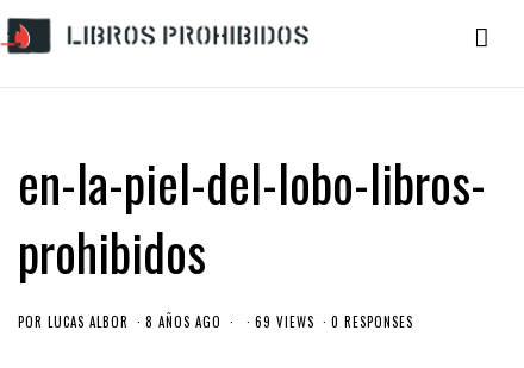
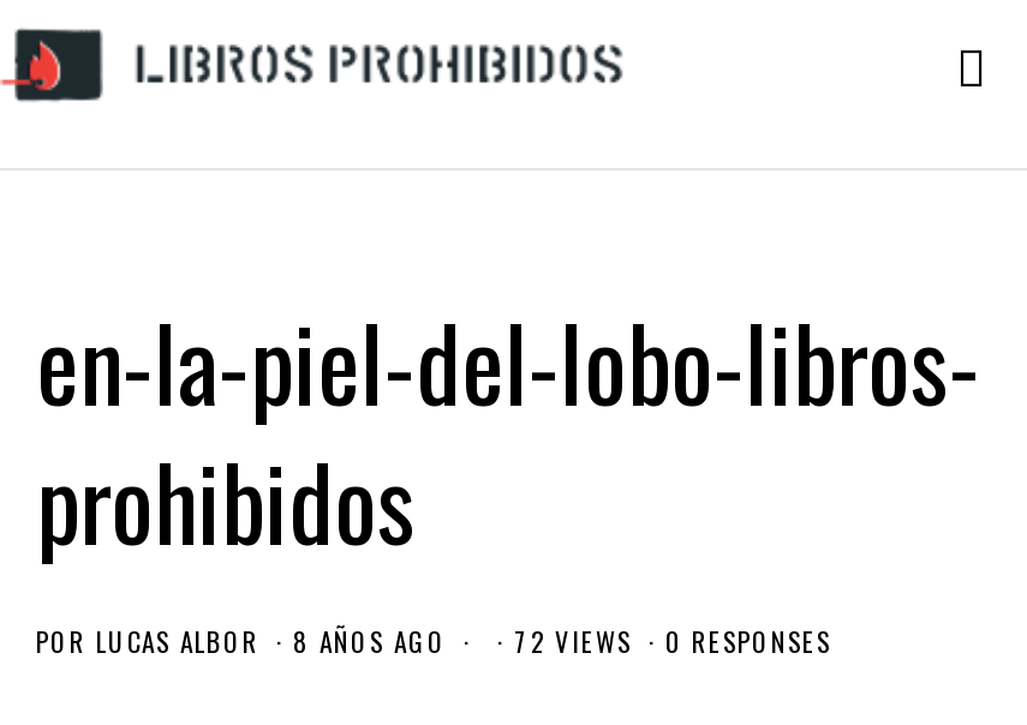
[18,312,413,331] POR LUCAS ALBOR 8 AÑOS AGO 69 VIEWS 0 RESPONSES -> [36,622,831,660] POR LUCAS ALBOR 8 AÑOS AGO 72 VIEWS 0 RESPONSES

